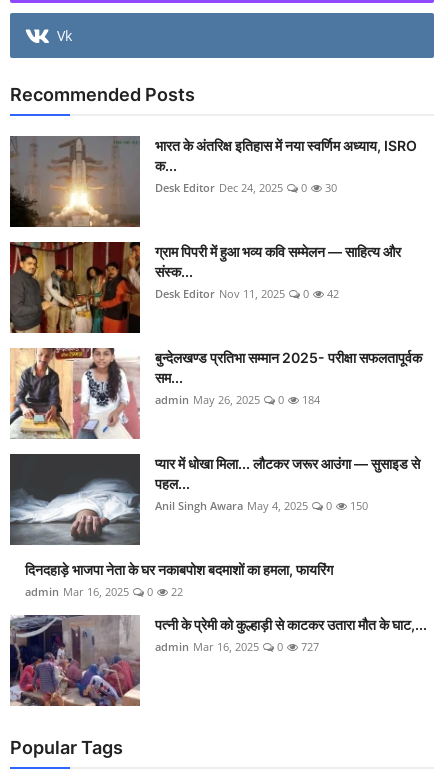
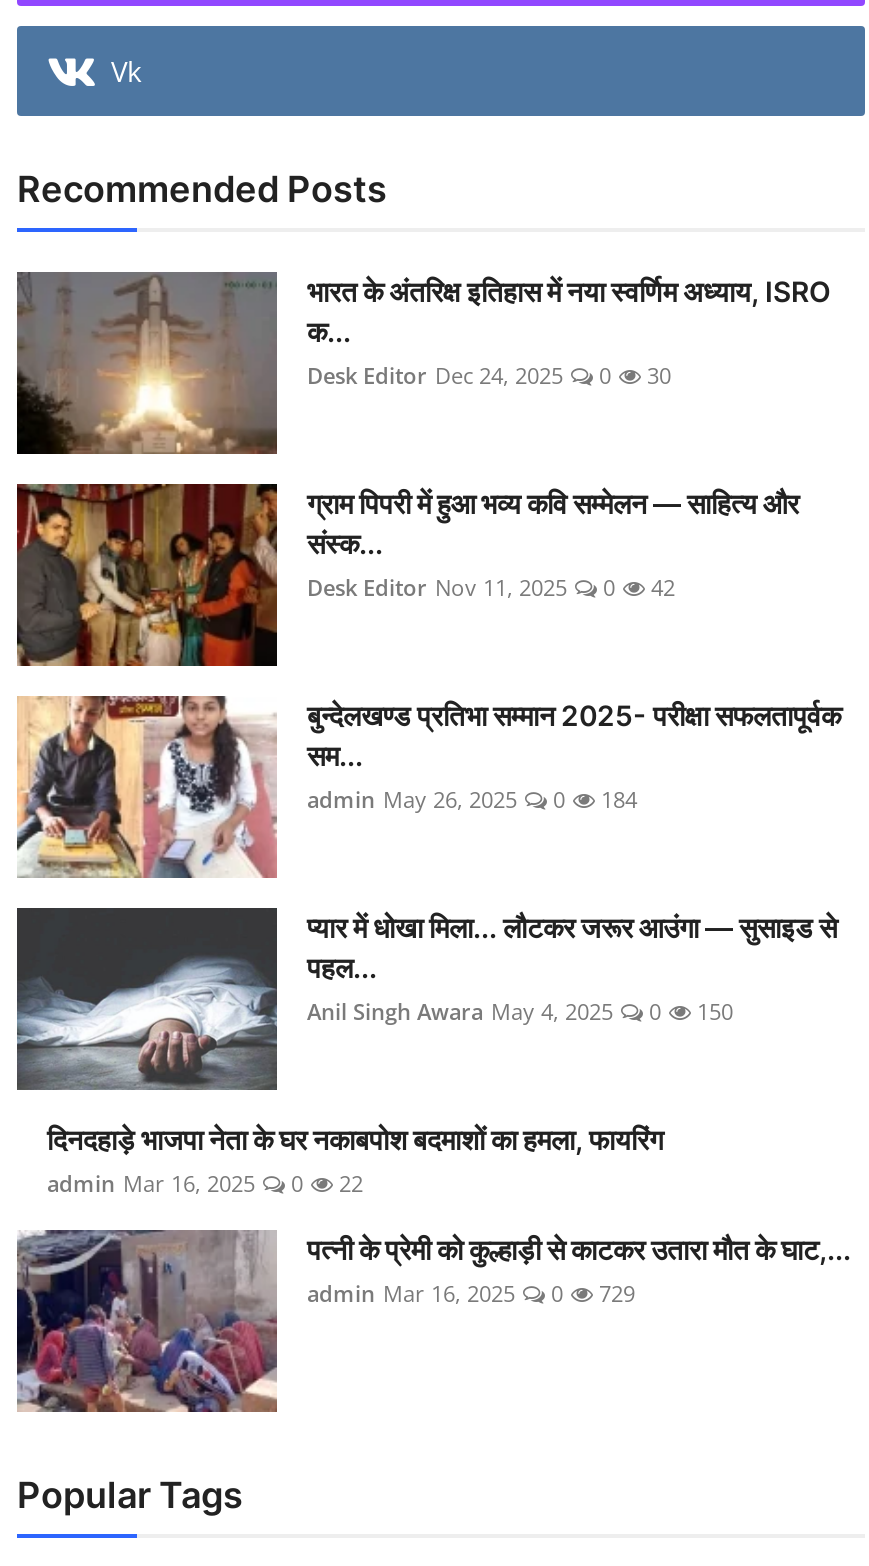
[155,639,319,654] admin Mar 16, 2025 0 727 -> [307,1279,635,1309] admin Mar 16, 2025 0 729

